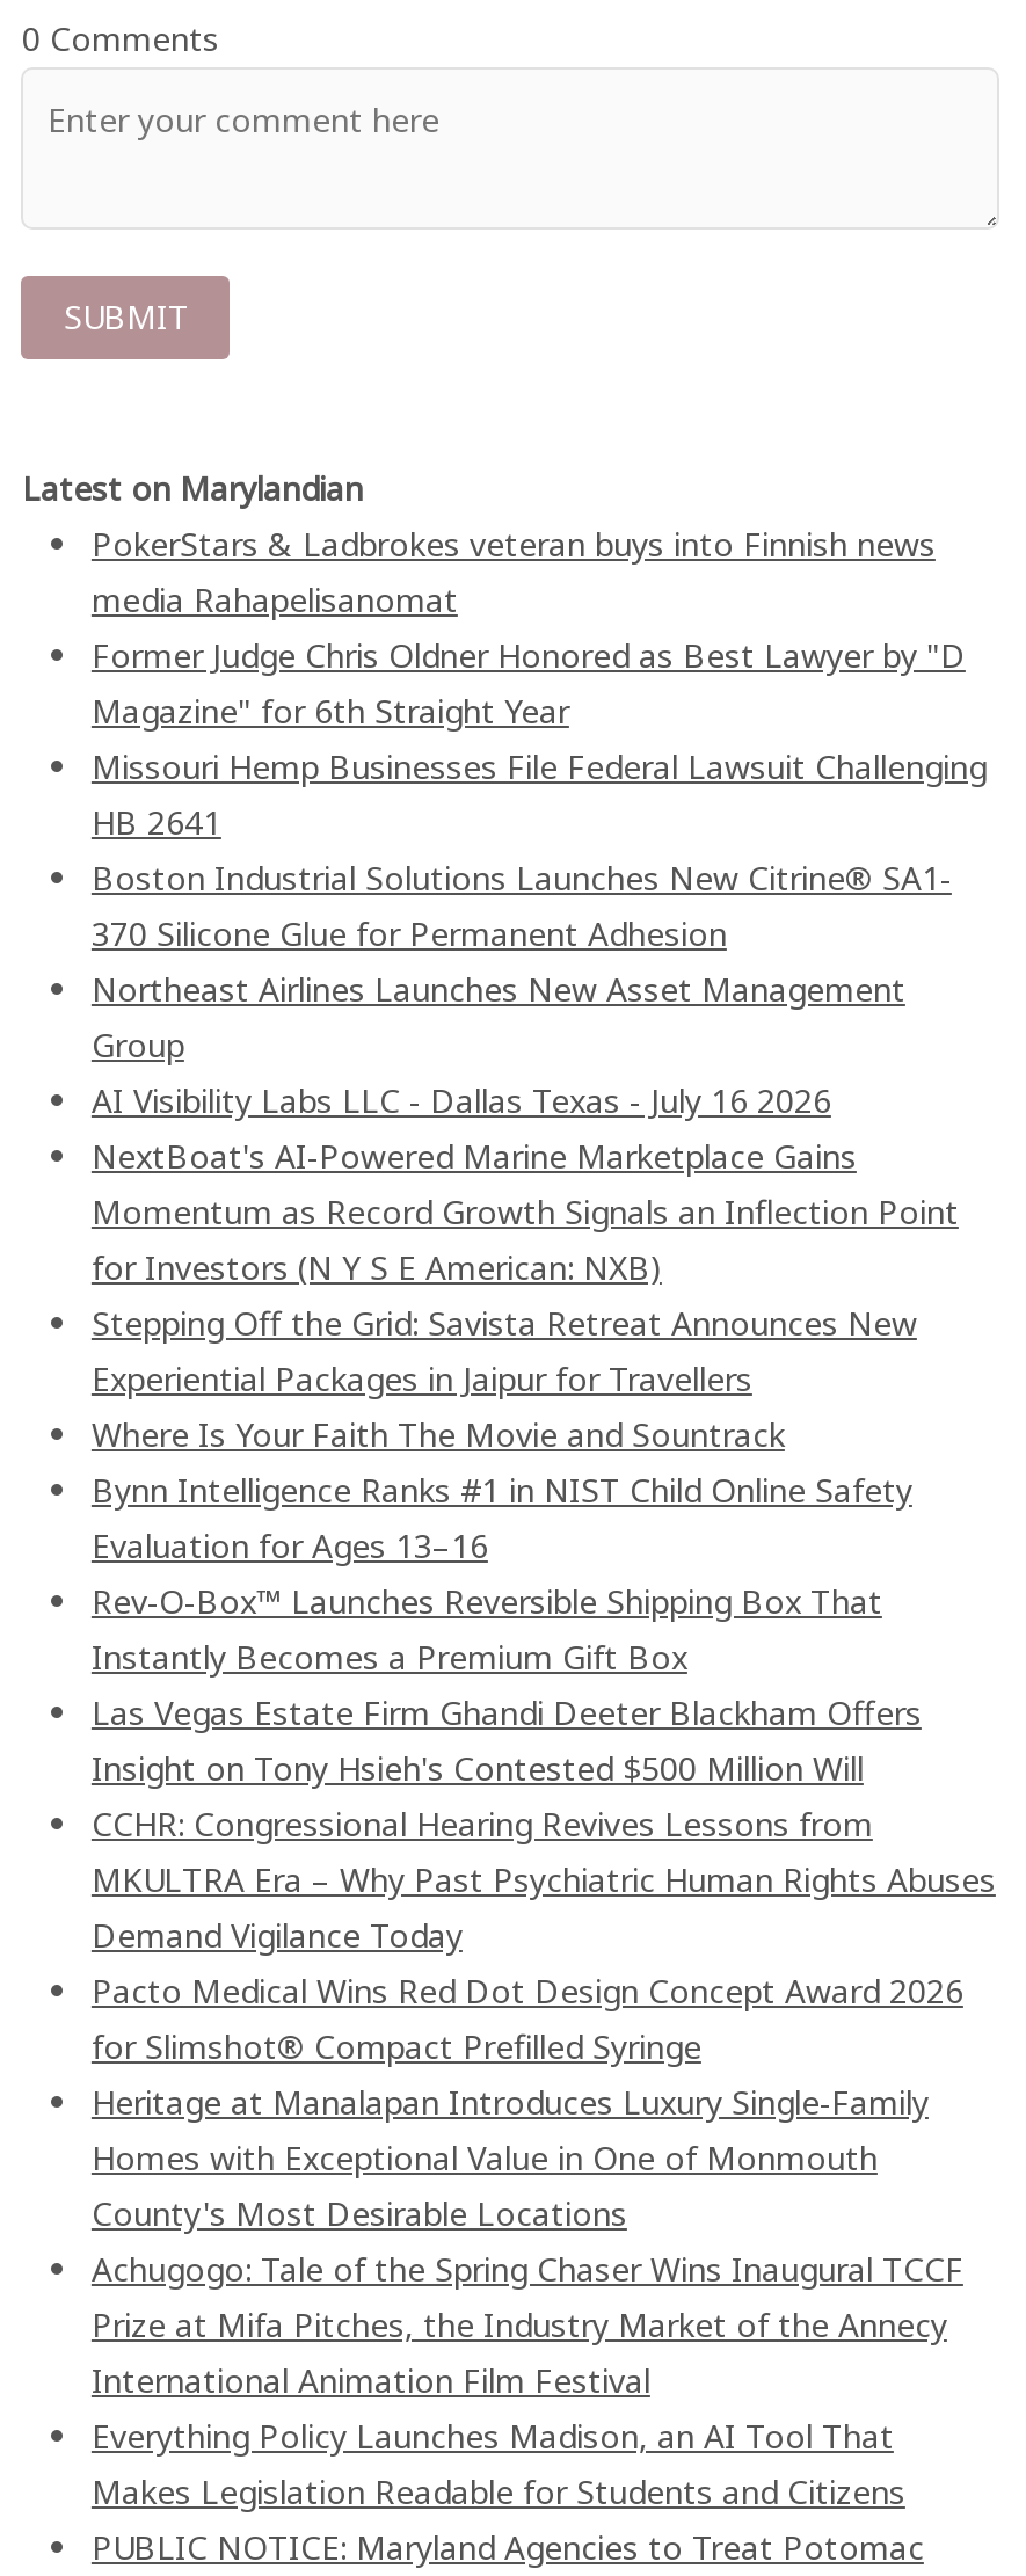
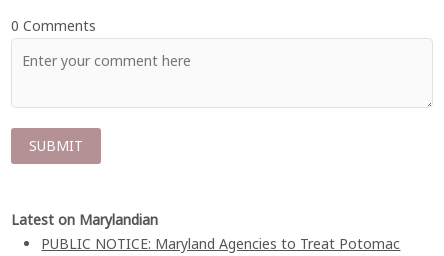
[91,522,996,2513] PokerStars & Ladbrokes veteran buys into Finnish news | media Rahapelisanomat | Former Judge Chris Oldner Honored as Best Lawyer by "D | Magazine" for 6th Straight Year | Missouri Hemp Businesses File Federal Lawsuit Challenging | HB 2641 | Boston Industrial Solutions Launches New Citrine® SA1- | 370 Silicone Glue for Permanent Adhesion | Northeast Airlines Launches New Asset Management | Group | AI Visibility Labs LLC - Dallas Texas - July 16 2026 | NextBoat's AI-Powered Marine Marketplace Gains | Momentum as Record Growth Signals an Inflection Point | for Investors (N Y S E American: NXB) | Stepping Off the Grid: Savista Retreat Announces New | Experiential Packages in Jaipur for Travellers | Where Is Your Faith The Movie and Sountrack | Bynn Intelligence Ranks #1 in NIST Child Online Safety | Evaluation for Ages 13–16 | Rev-O-Box™ Launches Reversible Shipping Box That | Instantly Becomes a Premium Gift Box | Las Vegas Estate Firm Ghandi Deeter Blackham Offers | Insight on Tony Hsieh's Contested $500 Million Will | CCHR: Congressional Hearing Revives Lessons from | MKULTRA Era – Why Past Psychiatric Human Rights Abuses | Demand Vigilance Today | Pacto Medical Wins Red Dot Design Concept Award 2026 | for Slimshot® Compact Prefilled Syringe | Heritage at Manalapan Introduces Luxury Single-Family | Homes with Exceptional Value in One of Monmouth | County's Most Desirable Locations | Achugogo: Tale of the Spring Chaser Wins Inaugural TCCF | Prize at Mifa Pitches, the Industry Market of the Annecy | International Animation Film Festival | Everything Policy Launches Madison, an AI Tool That | Makes Legislation Readable for Students and Citizens -> none

